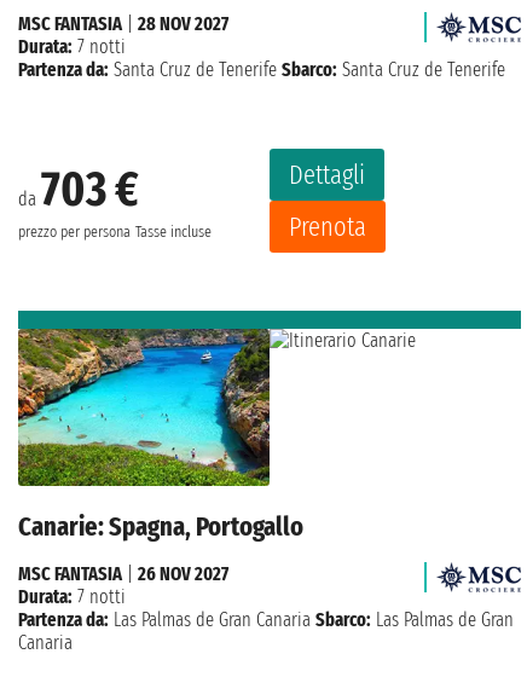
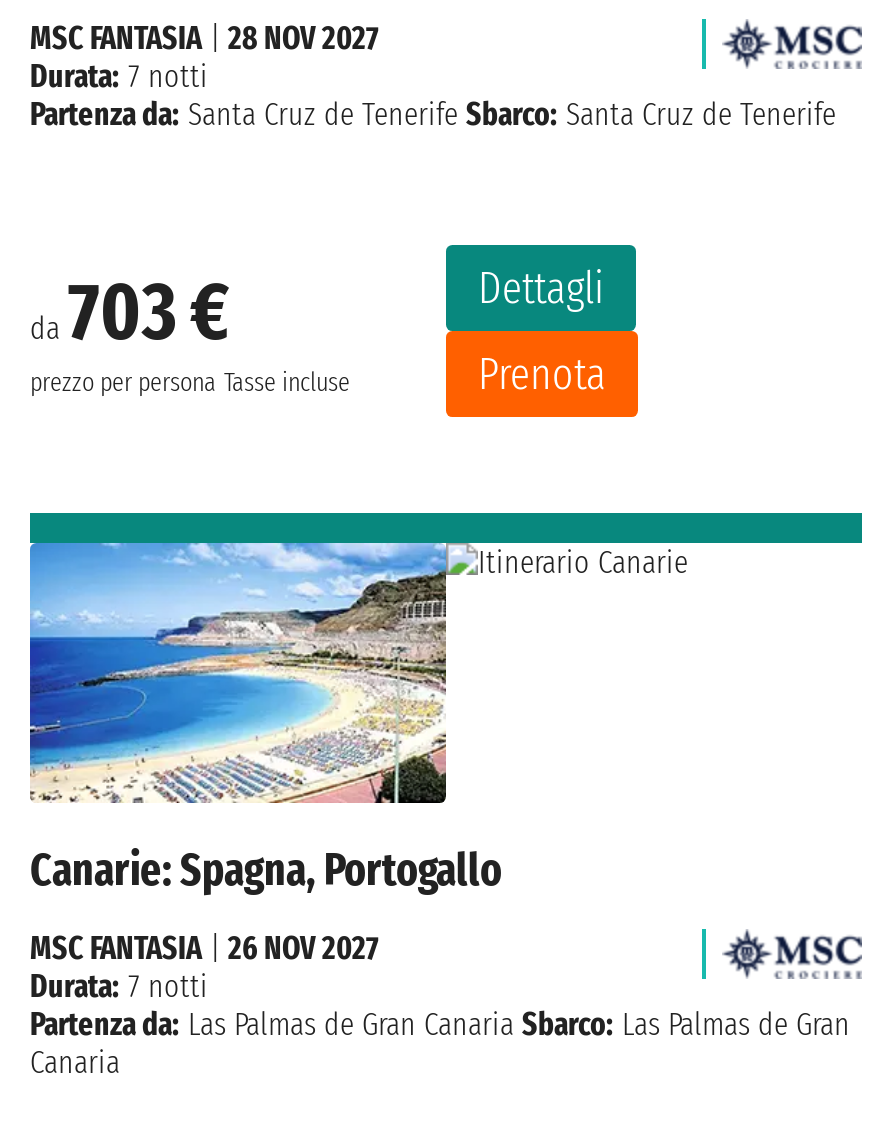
[17,328,271,487] [image] -> [28,541,448,805] [image]

